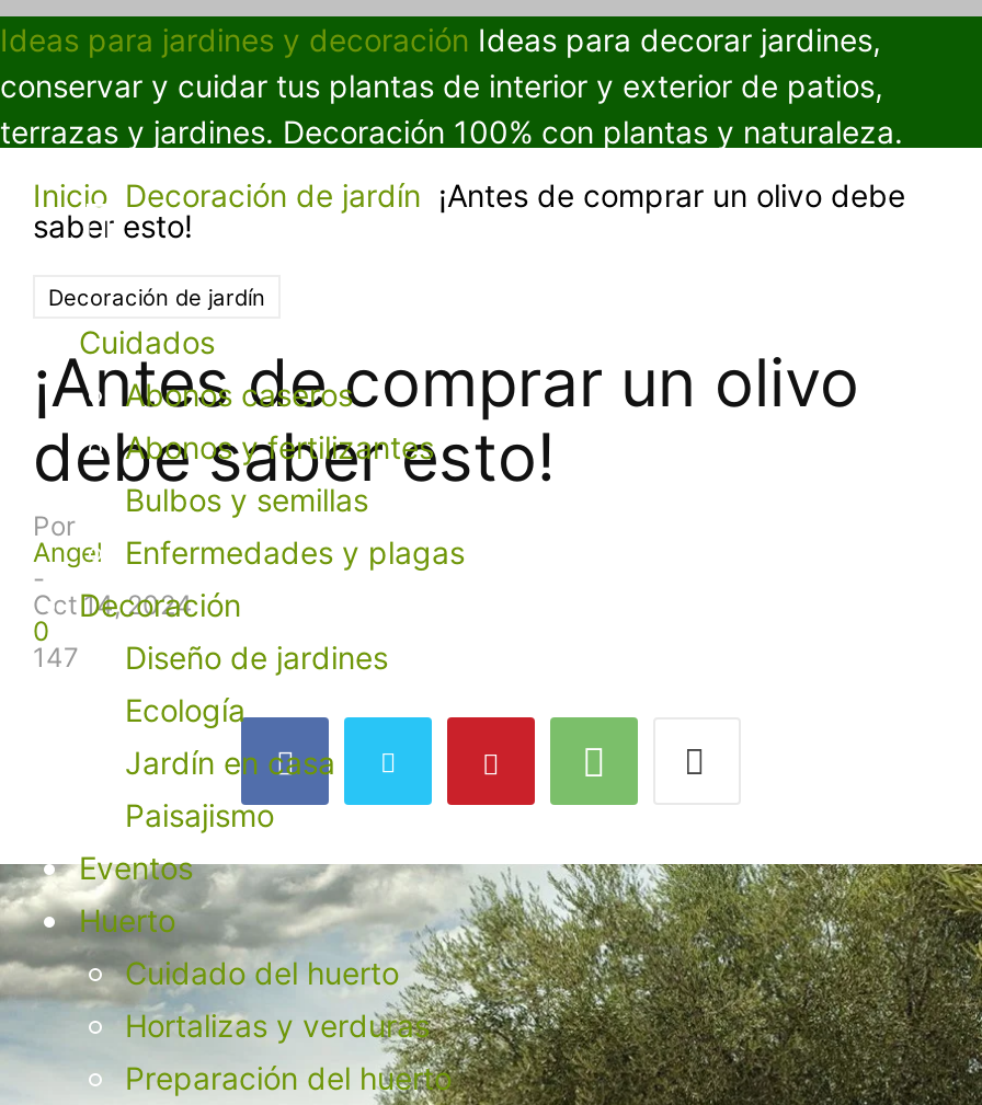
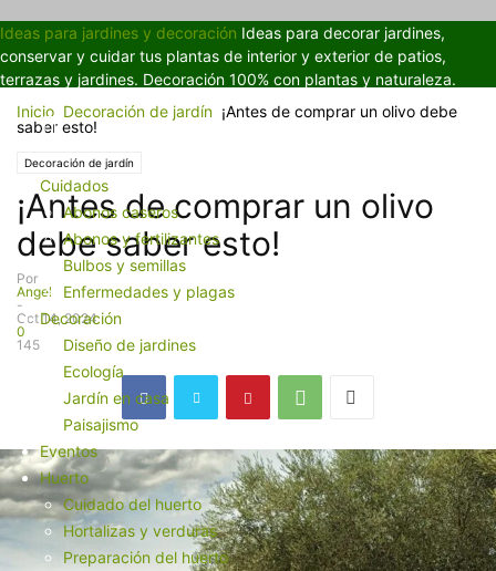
[33,638,388,676] 147 Diseño de jardines -> [17,335,196,354] 145 Diseño de jardines

